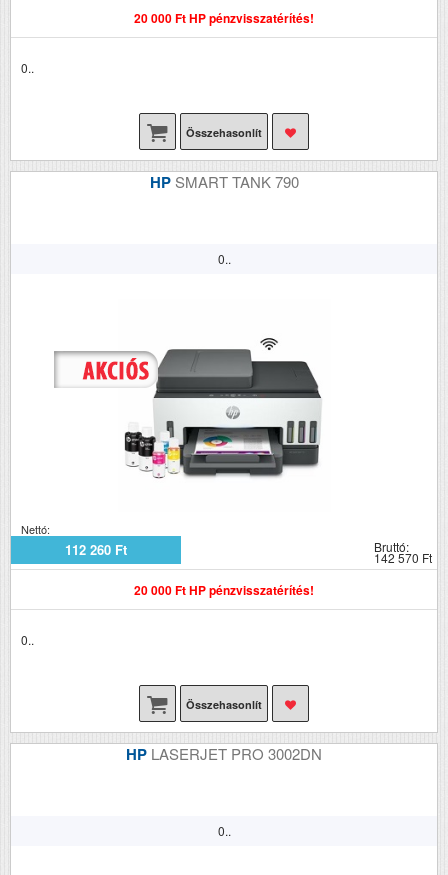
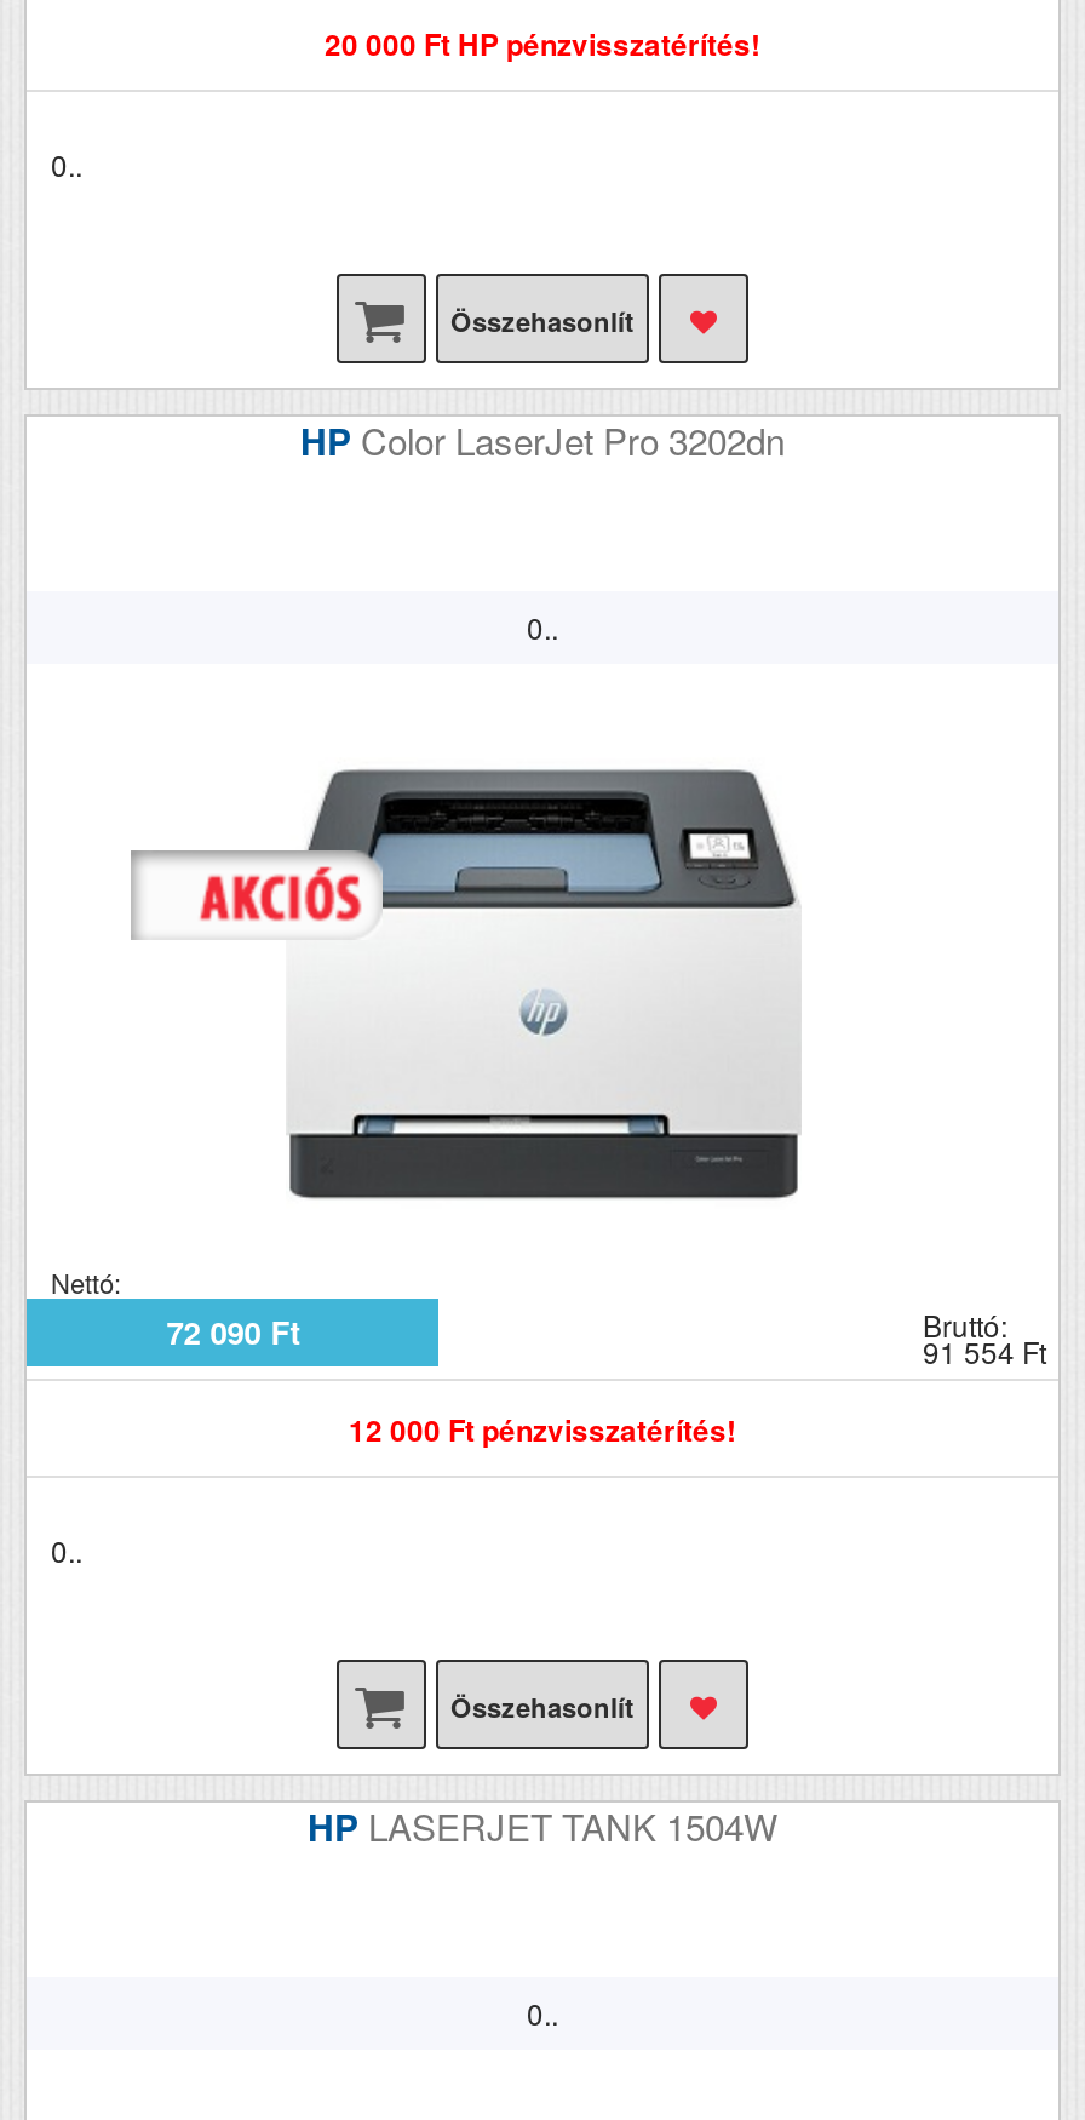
[149,171,298,193] HP SMART TANK 790 -> [300,415,785,468] HP Color LaserJet Pro 3202dn
[120,318,330,495] [image] -> [288,768,802,1202] [image]
[65,540,127,559] 112 260 Ft -> [166,1309,300,1355] 72 090 Ft
[374,549,432,566] 142 570 Ft -> [923,1331,1046,1372] 91 554 Ft
[134,581,314,599] 20 000 Ft HP pénzvisszatérítés! -> [349,1408,736,1452] 12 000 Ft pénzvisszatérítés!
[126,743,322,765] HP LASERJET PRO 3002DN -> [308,1801,777,1854] HP LASERJET TANK 1504W

